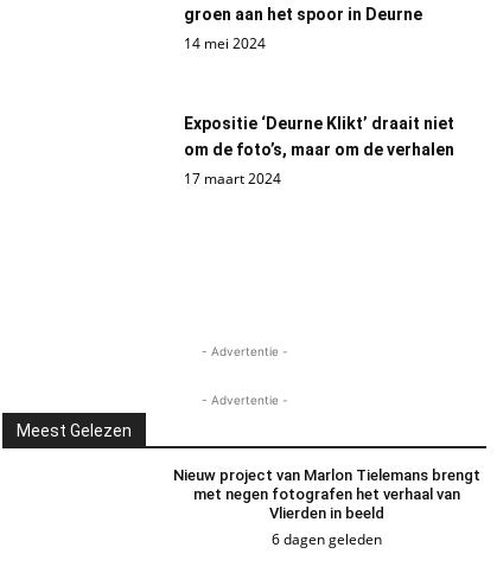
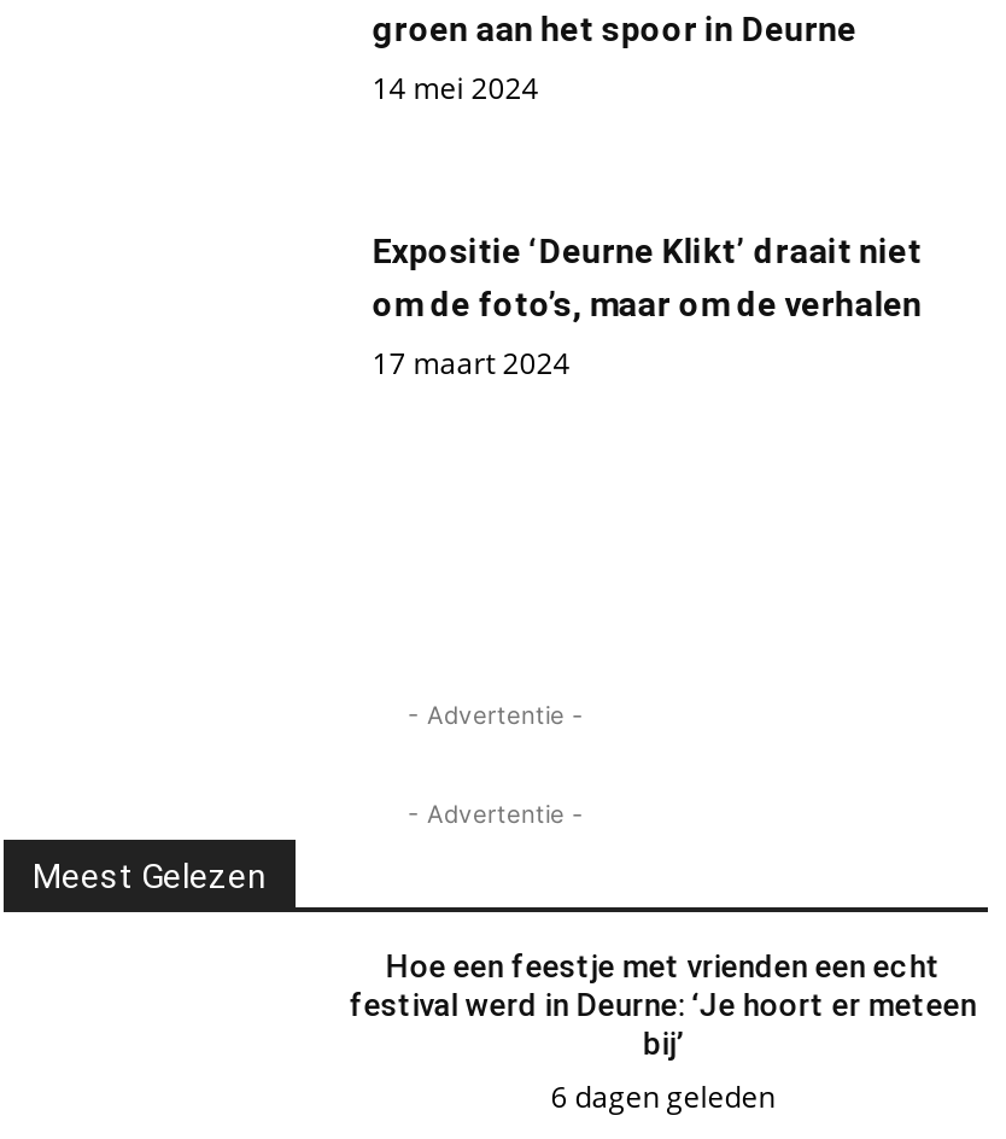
[173,466,480,522] Nieuw project van Marlon Tielemans brengt | met negen fotografen het verhaal van | Vlierden in beeld -> [349,948,976,1061] Hoe een feestje met vrienden een echt | festival werd in Deurne: ‘Je hoort er meteen | bij’

